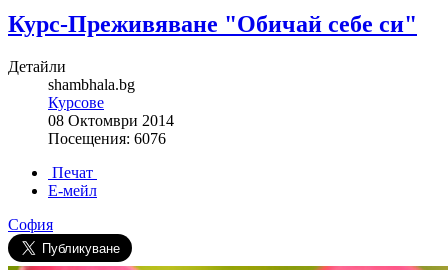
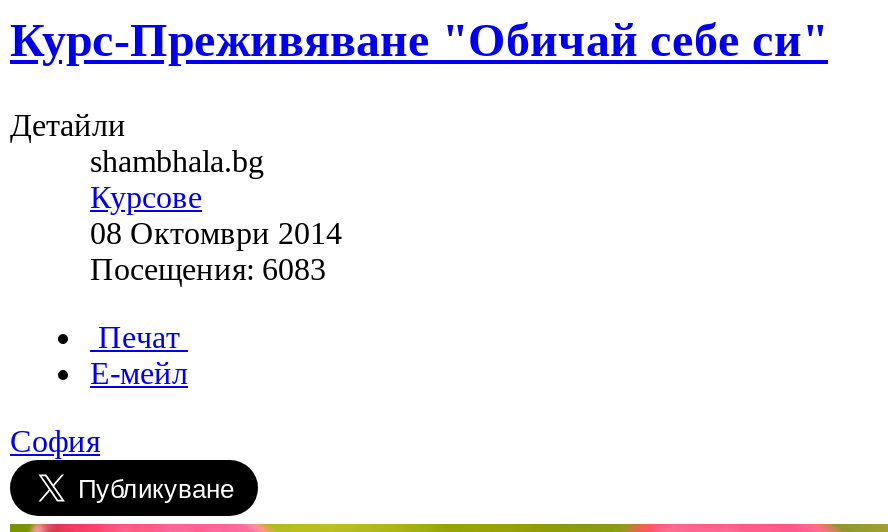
[48,130,166,147] Посещения: 6076 -> [90,252,326,286] Посещения: 6083

